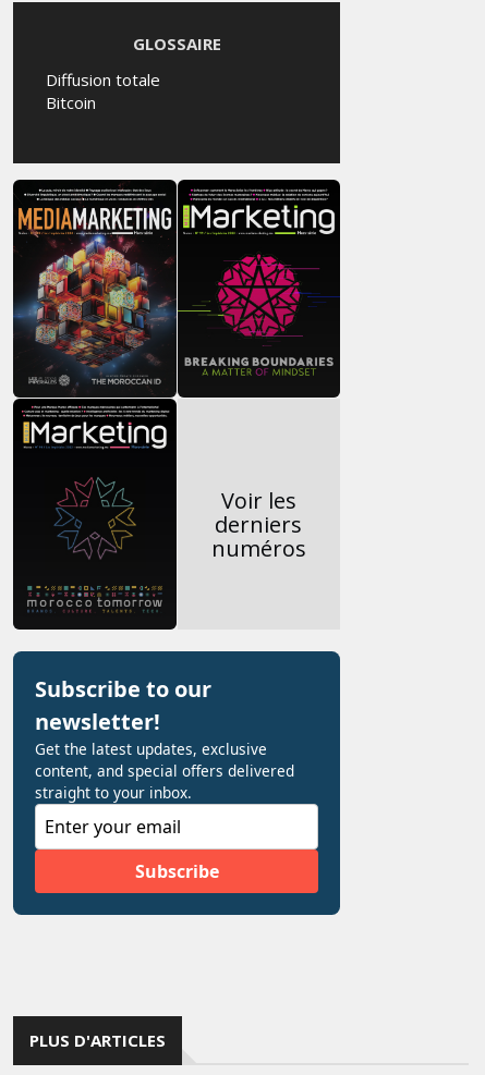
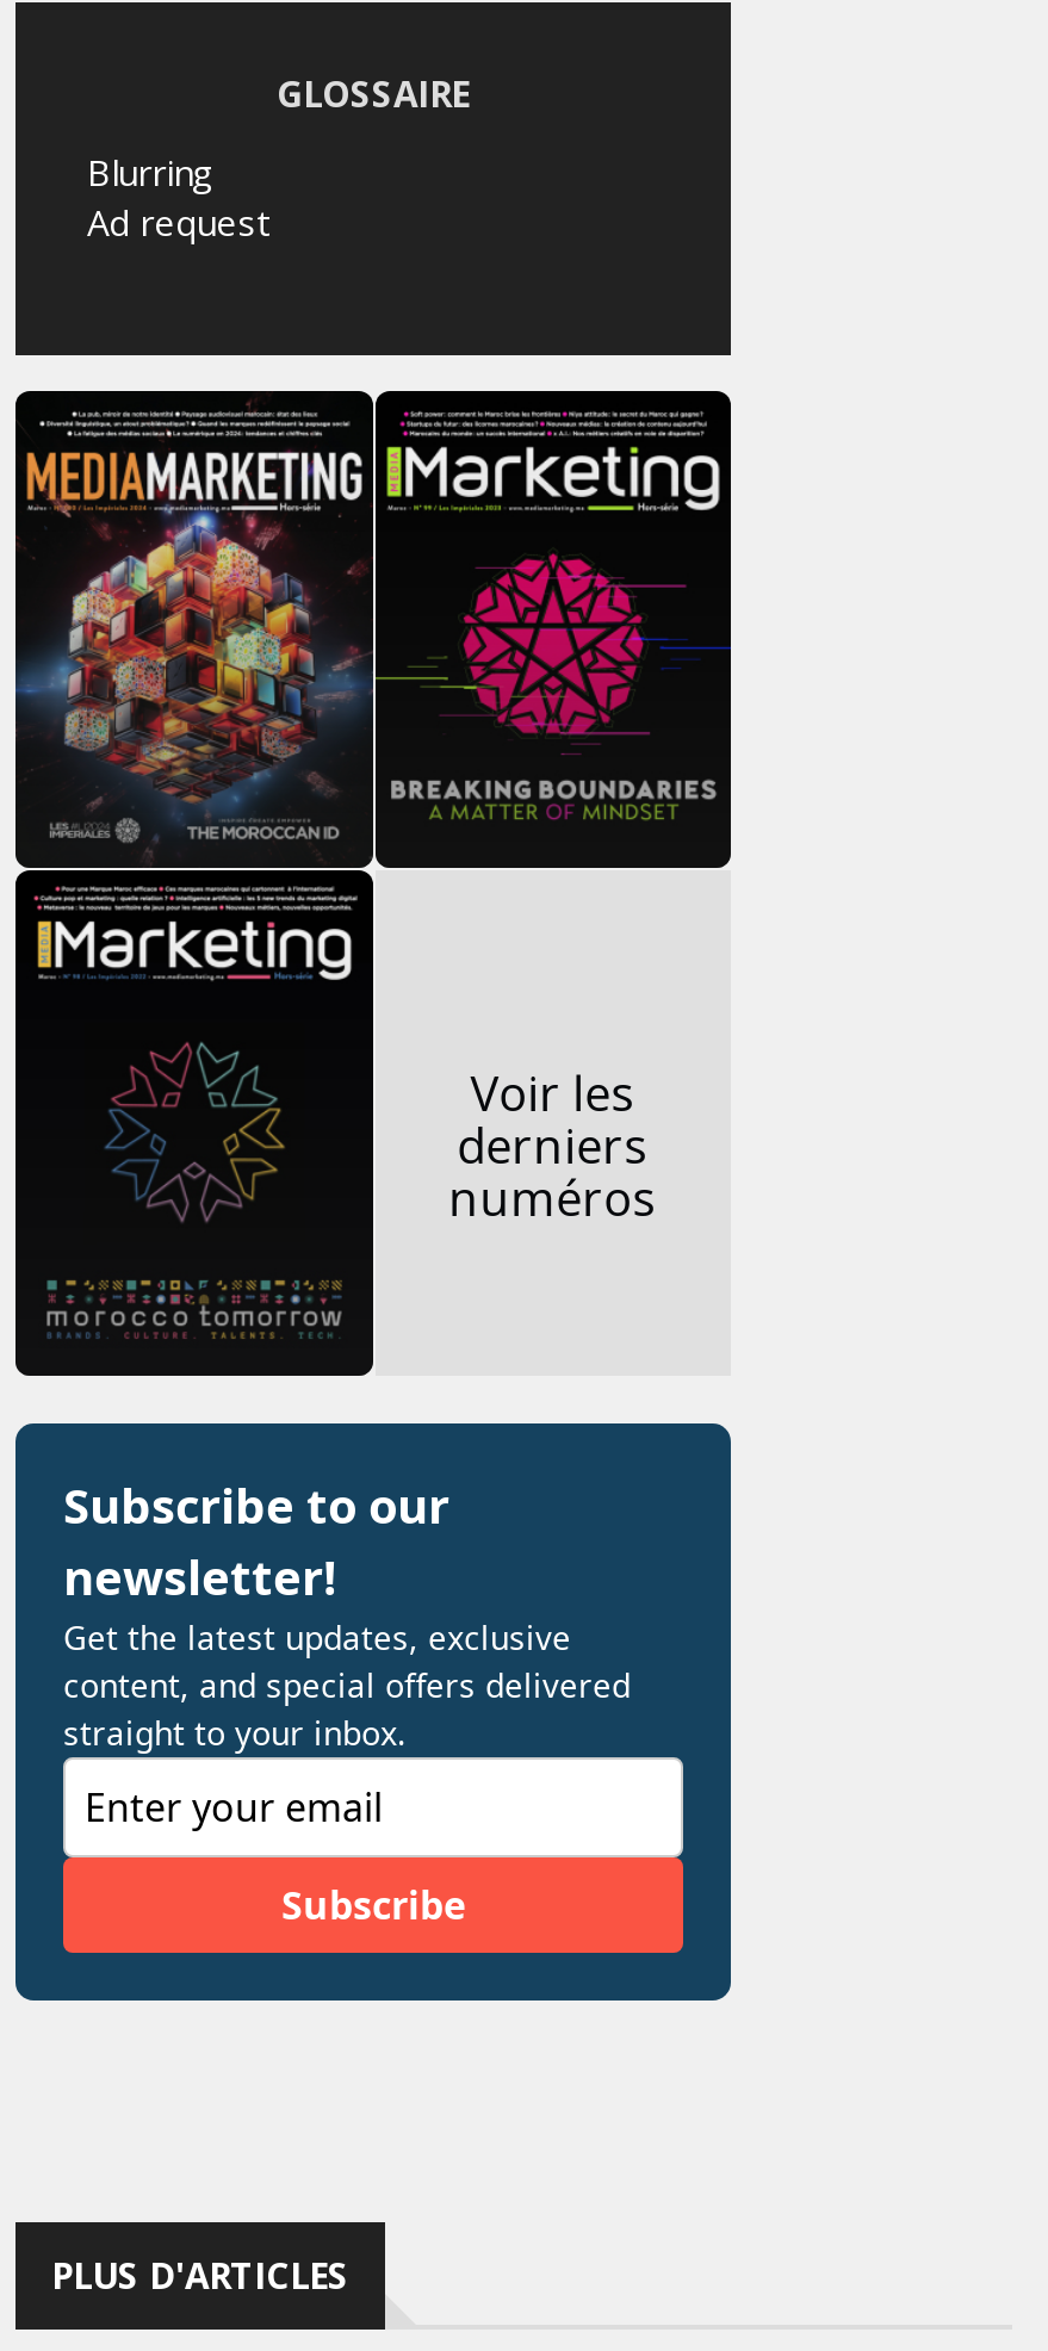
[46,69,160,114] Diffusion totale | Bitcoin -> [87,149,271,247] Blurring | Ad request

